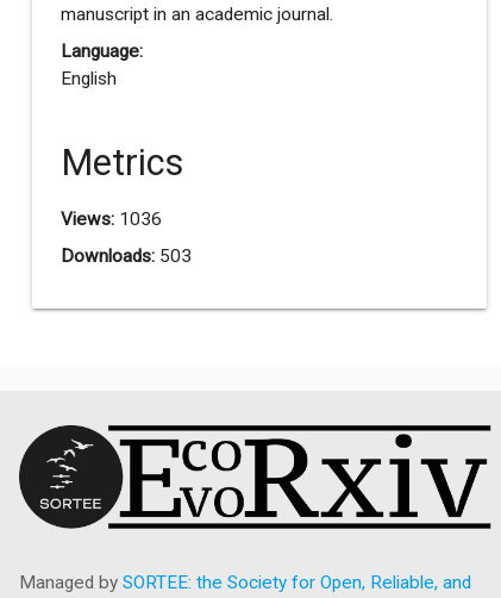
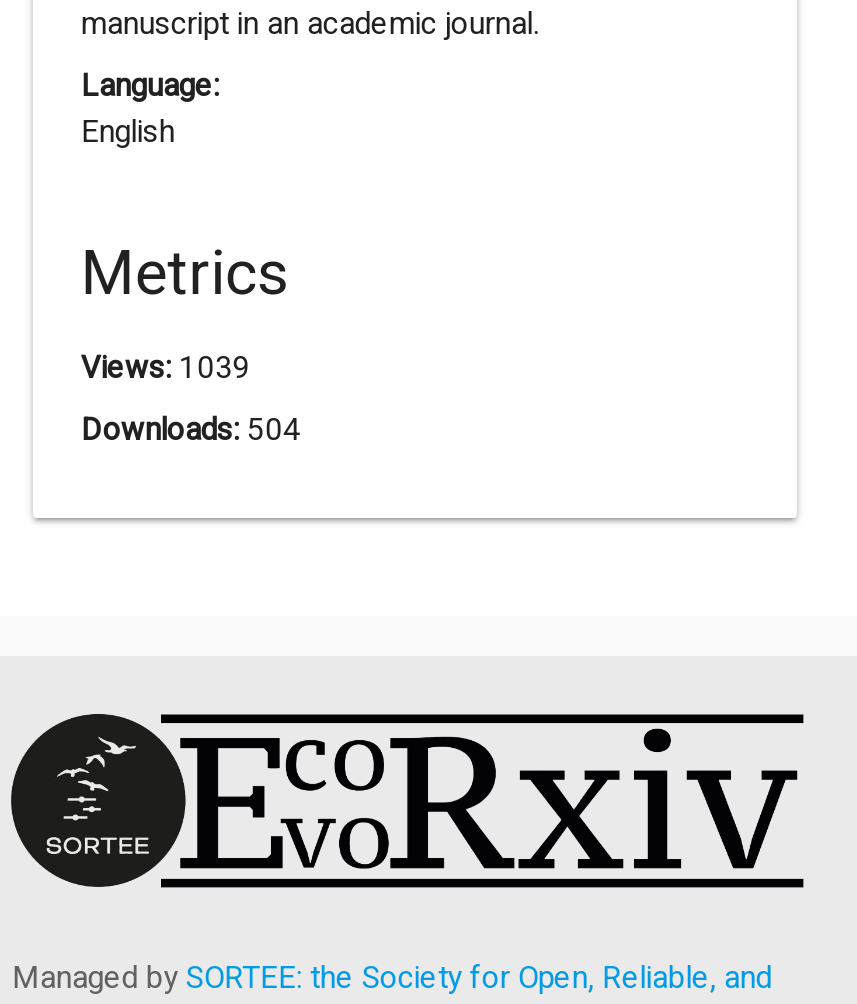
[61,208,162,229] Views: 1036 -> [81,349,251,385] Views: 1039
[61,245,191,267] Downloads: 503 -> [81,412,301,448] Downloads: 504

